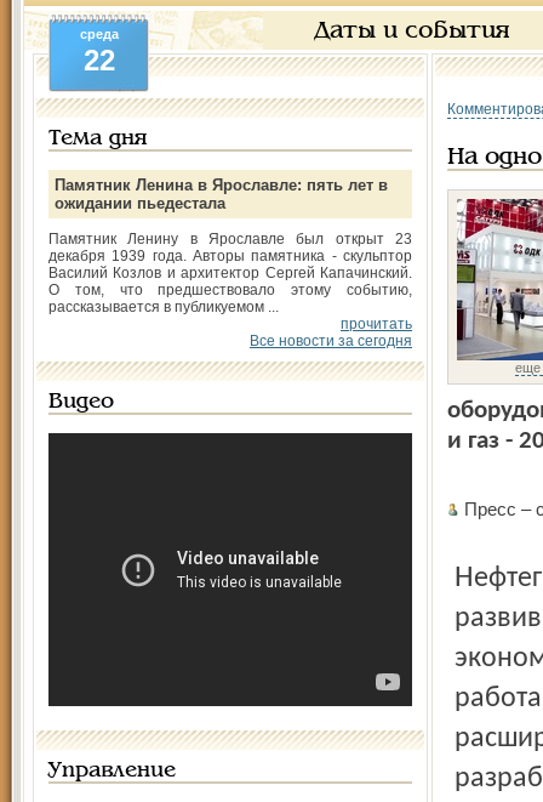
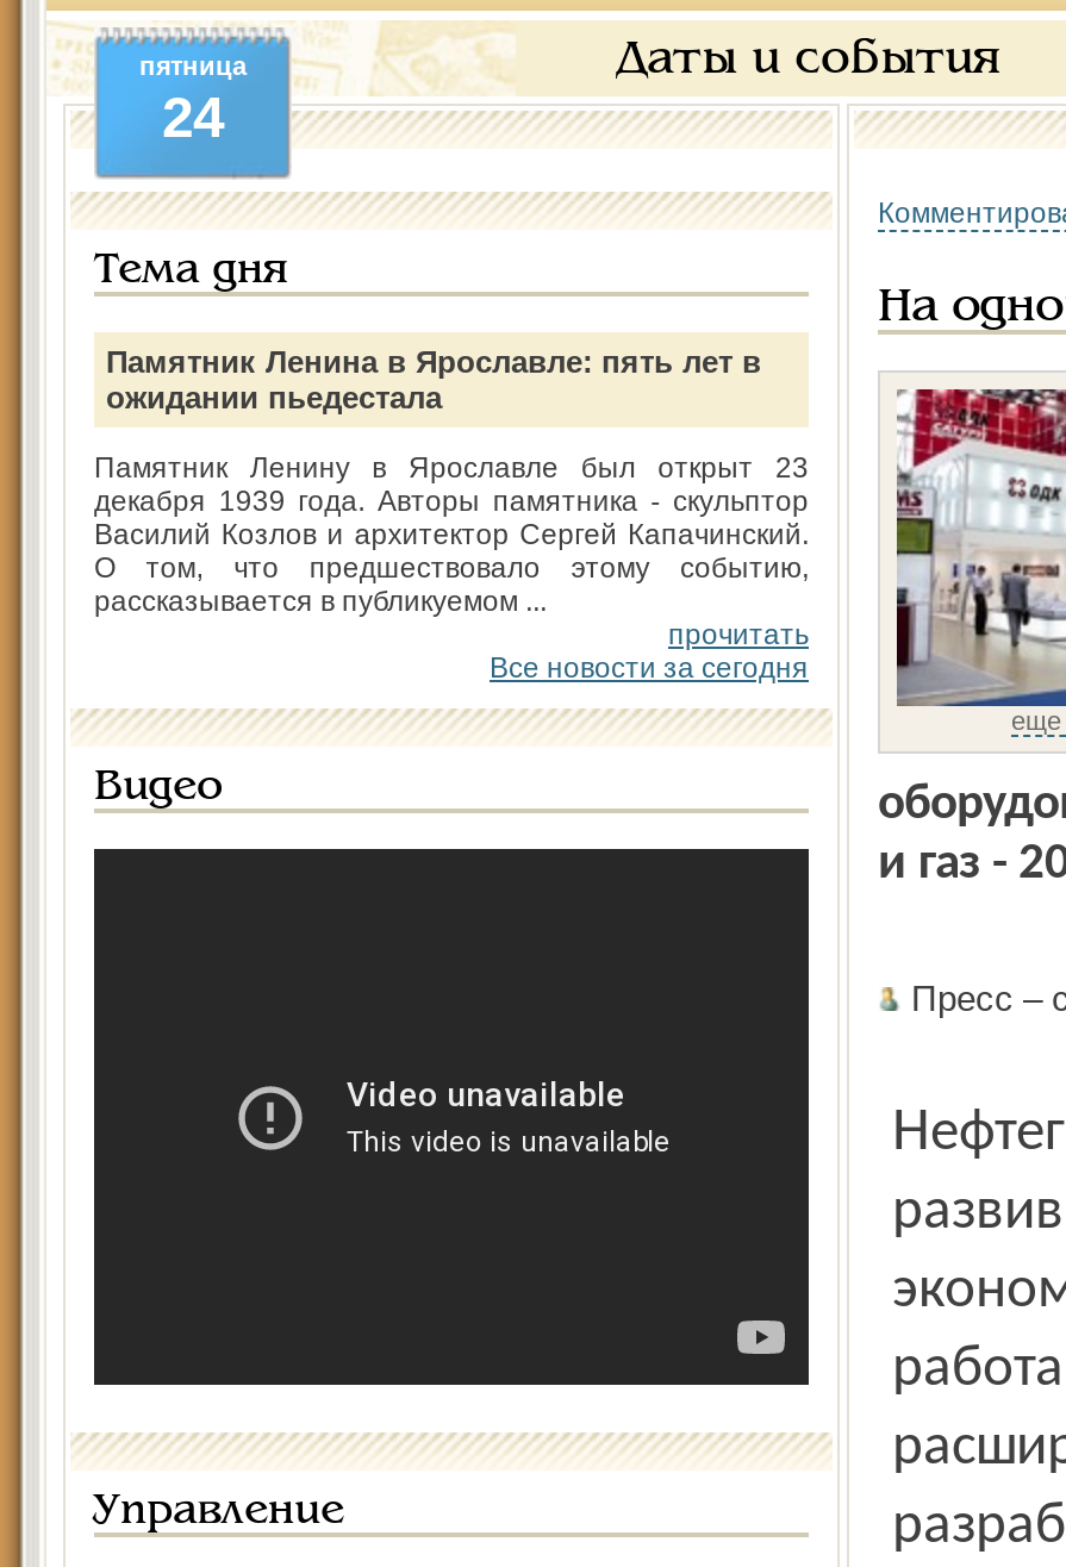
[79,27,118,76] среда | 22 -> [139,51,247,149] пятница | 24

